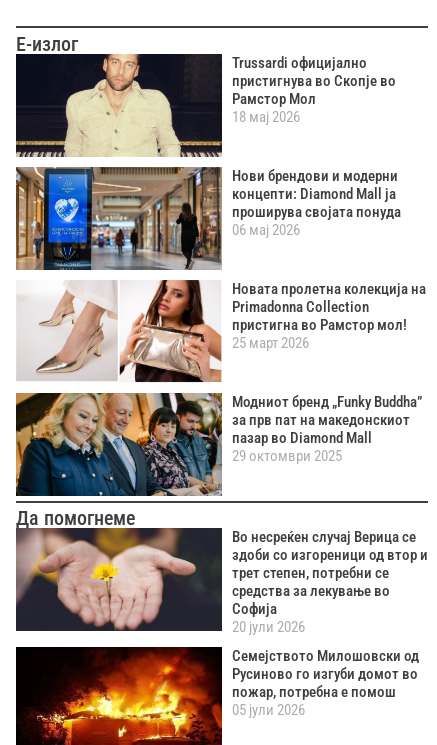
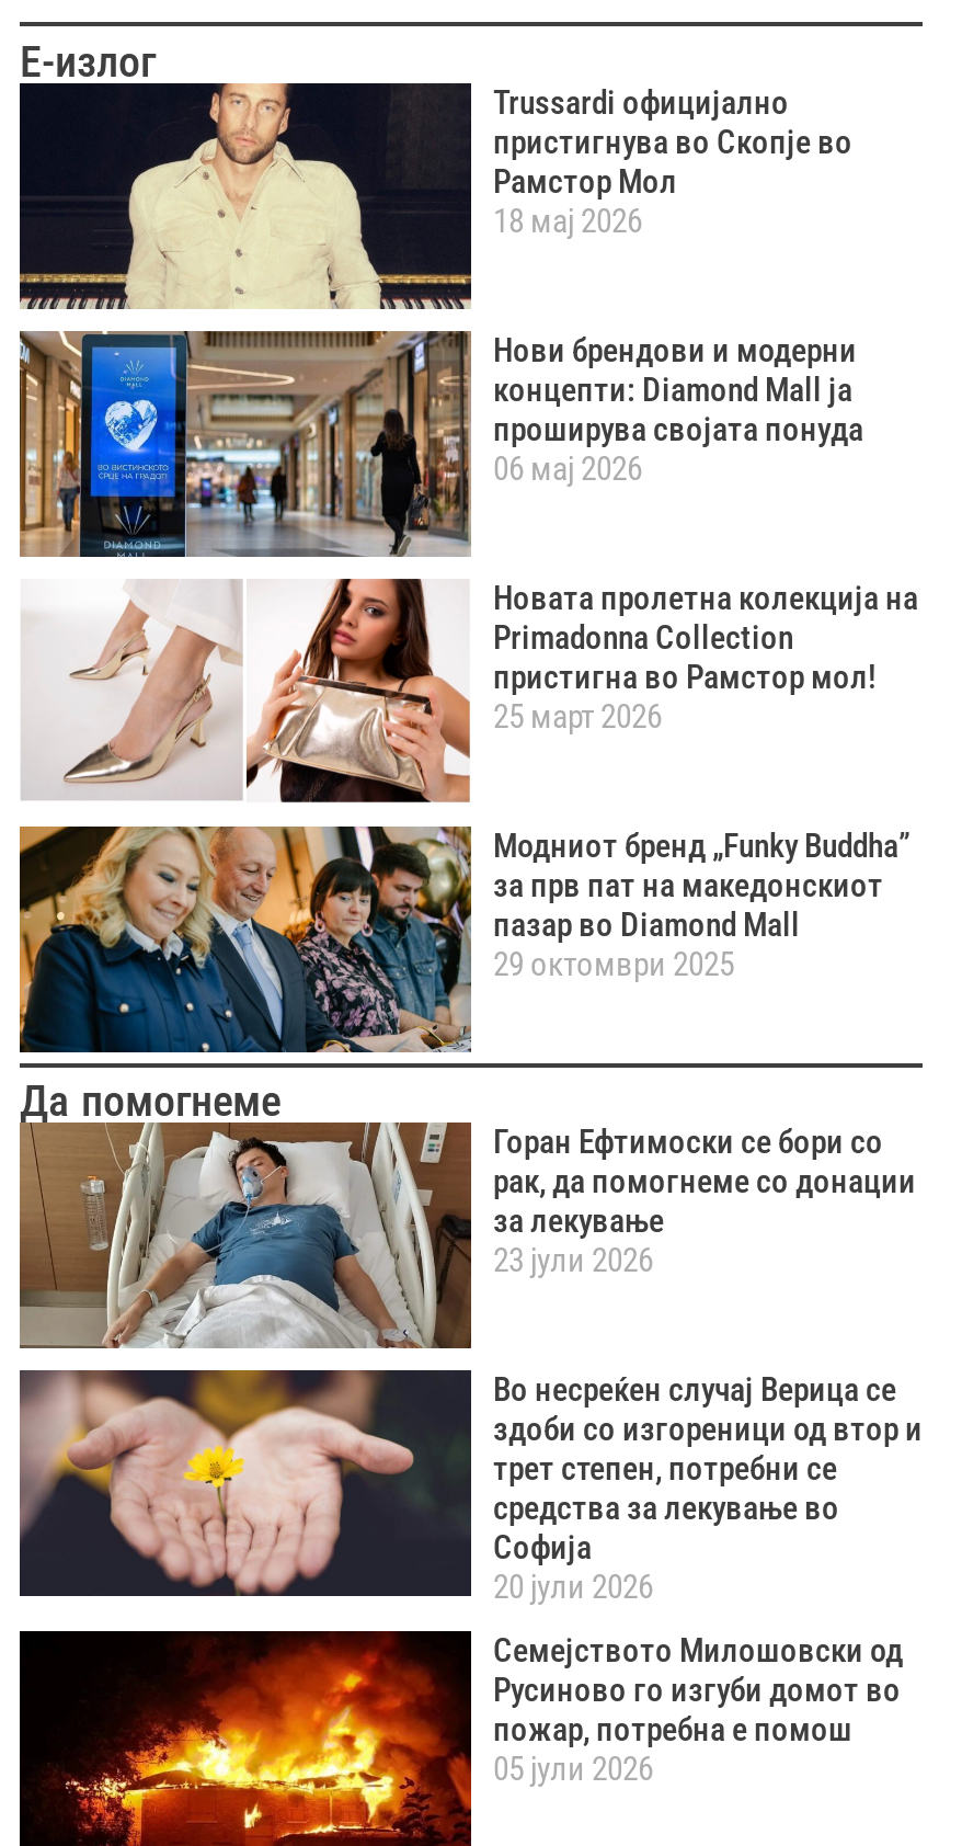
none -> [20,1120,916,1351] [image] | Горан Ефтимоски се бори со | рак, да помогнеме со донации | за лекување | 23 јули 2026

